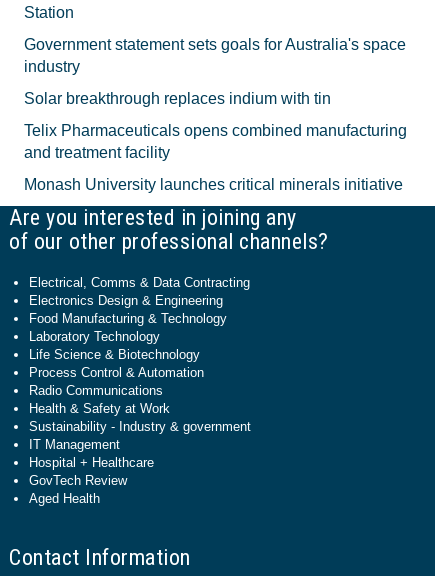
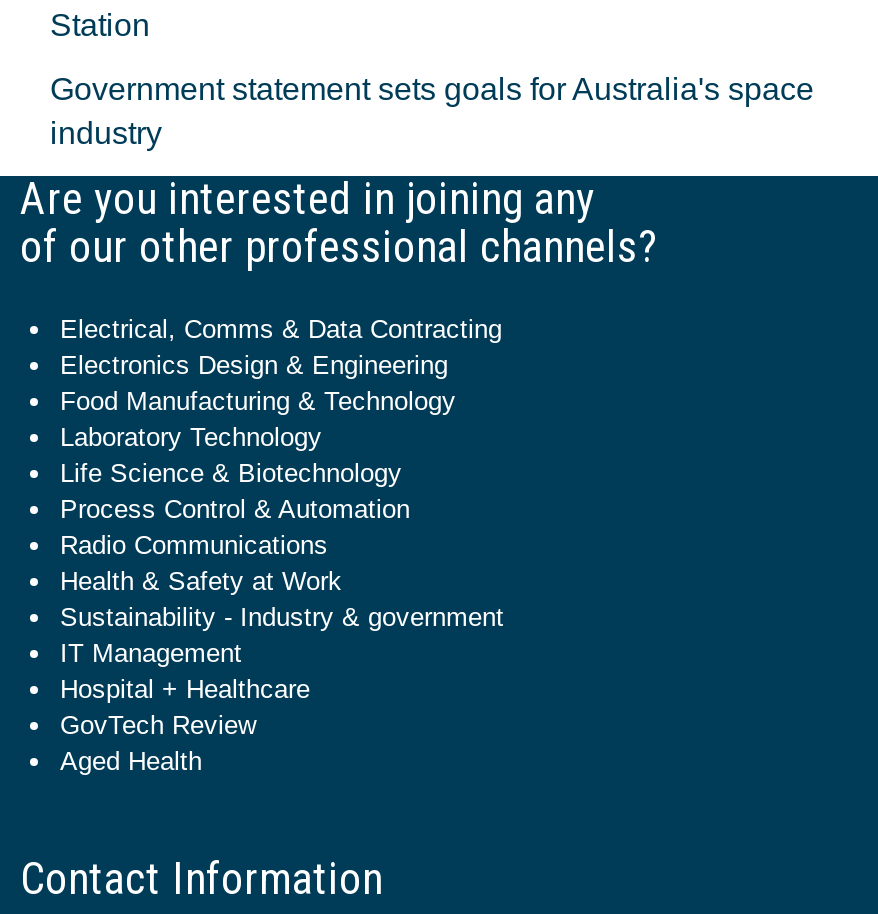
[24,90,407,193] Solar breakthrough replaces indium with tin | Telix Pharmaceuticals opens combined manufacturing | and treatment facility | Monash University launches critical minerals initiative -> none

